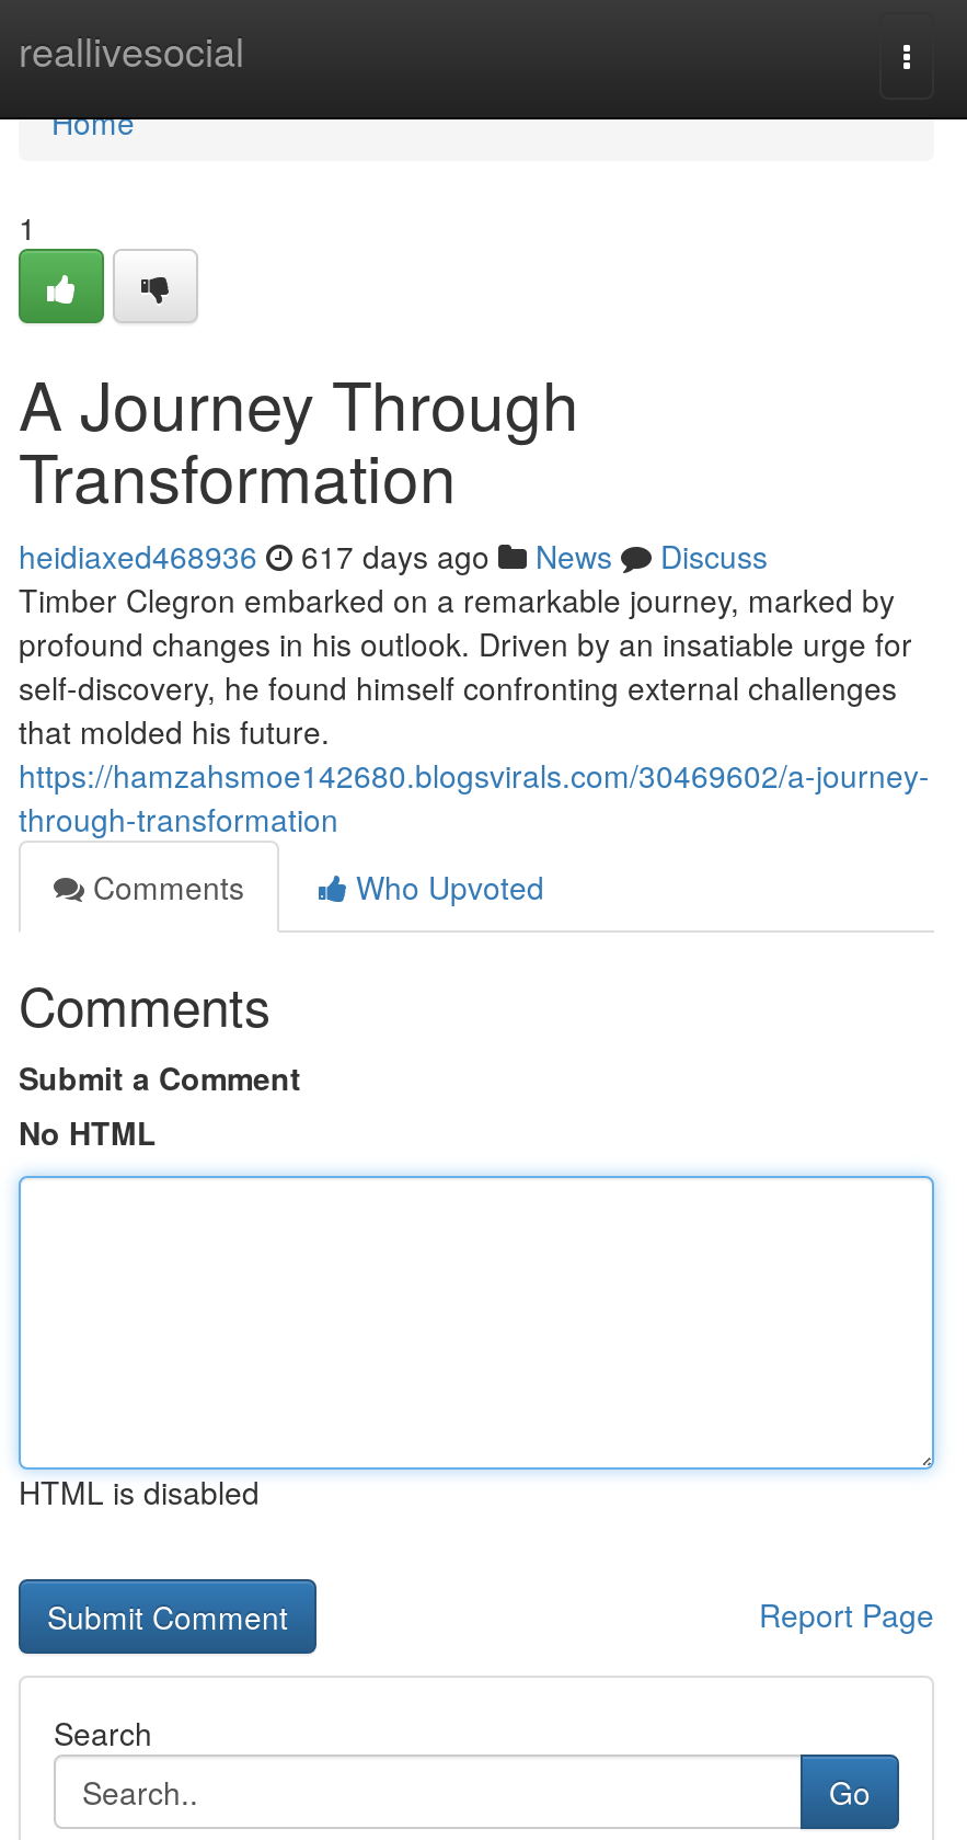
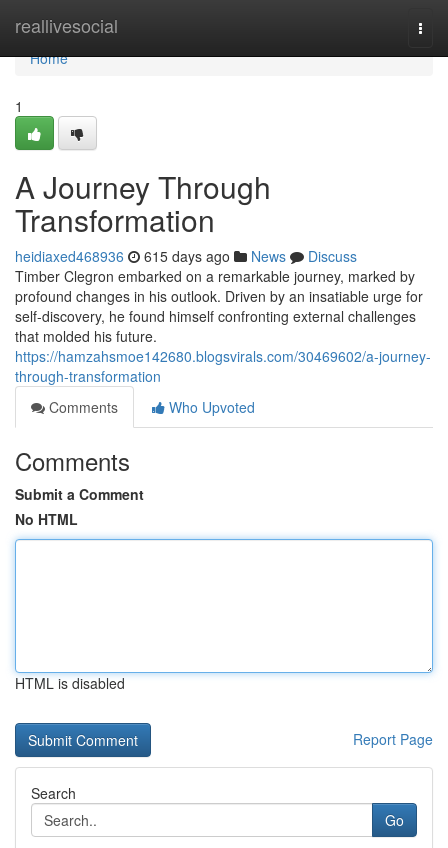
[19,534,768,578] heidiaxed468936 617 days ago News Discuss -> [15,246,357,266] heidiaxed468936 615 days ago News Discuss

